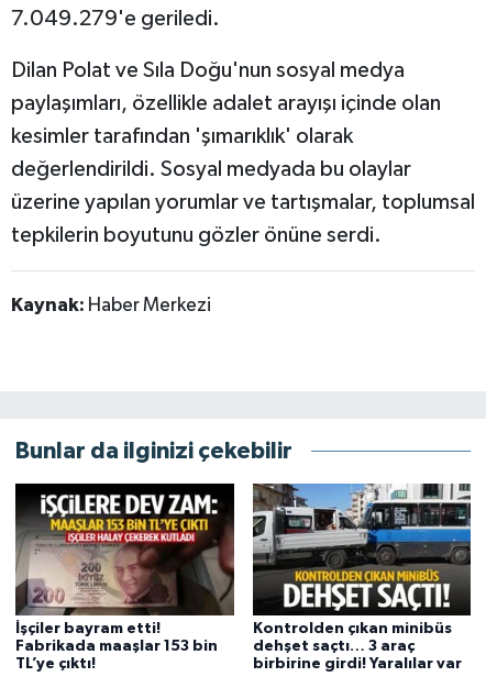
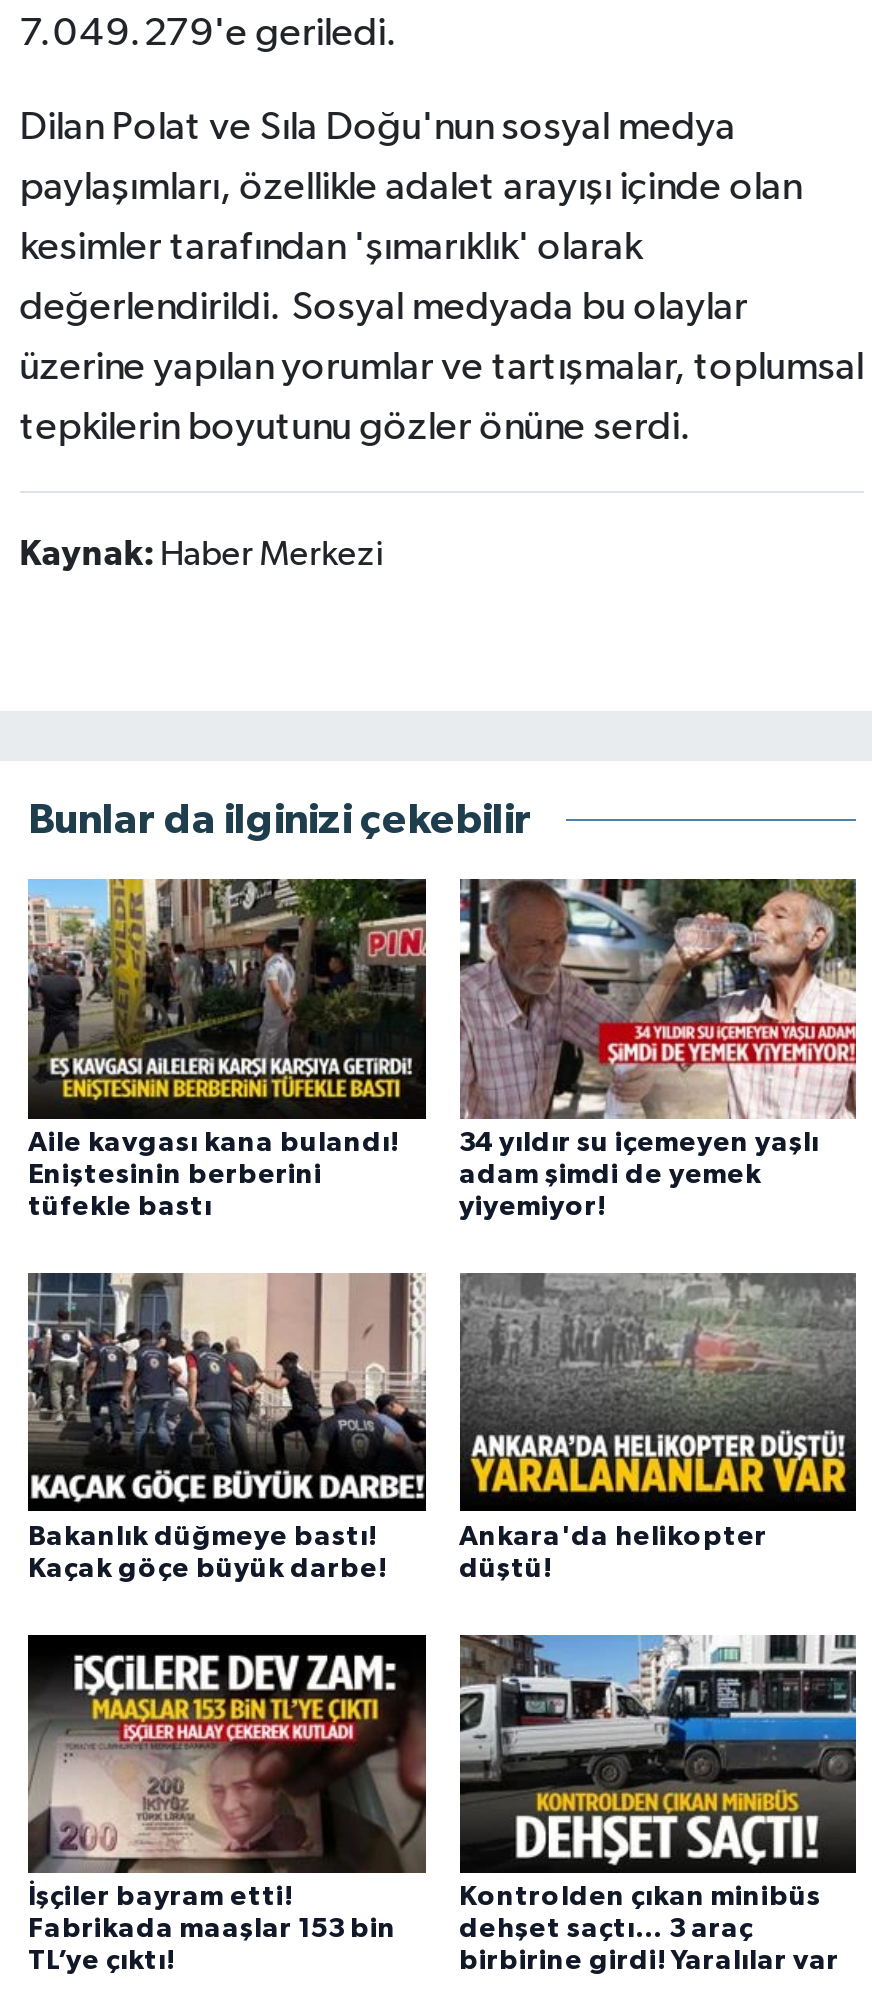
none -> [26,1271,428,1582] [image] | Bakanlık düğmeye bastı! | Kaçak göçe büyük darbe!
none -> [28,877,428,1221] [image] | Aile kavgası kana bulandı! | Eniştesinin berberini | tüfekle bastı
none -> [458,877,858,1221] [image] | 34 yıldır su içemeyen yaşlı | adam şimdi de yemek | yiyemiyor!
none -> [458,1271,858,1582] [image] | Ankara'da helikopter | düştü!

